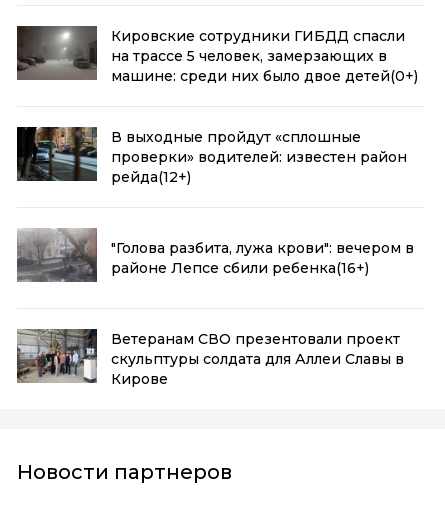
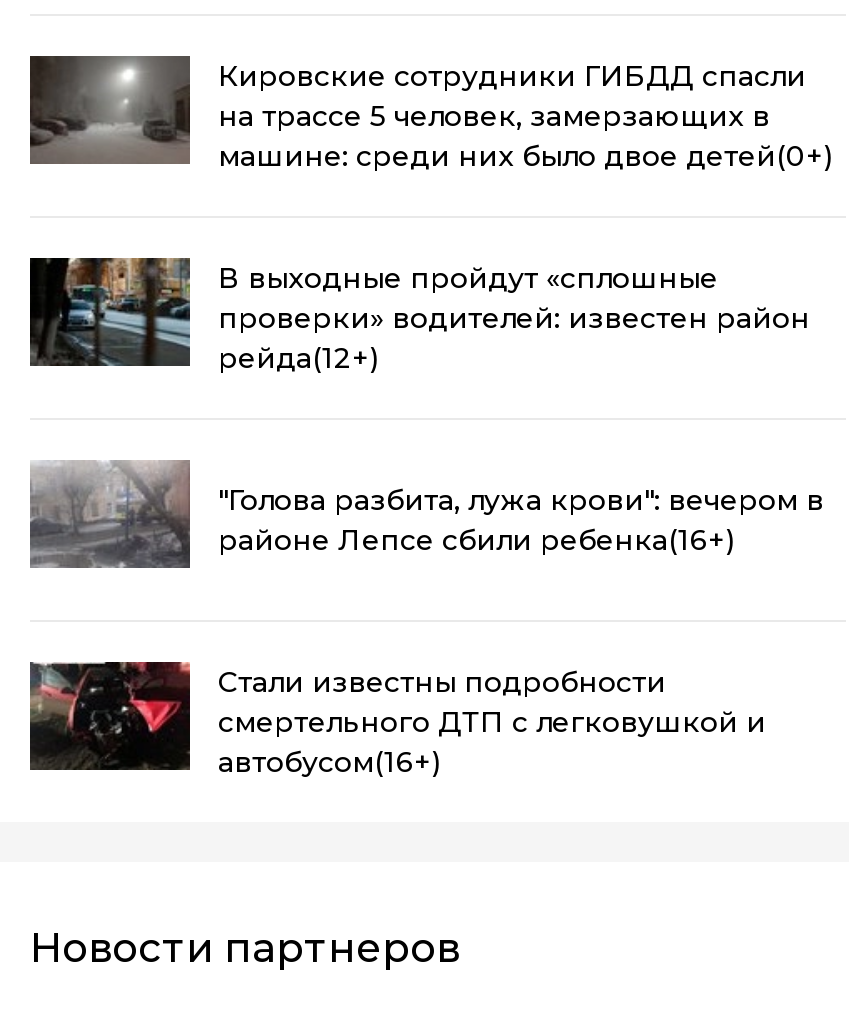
[17,328,404,388] [image] | Ветеранам СВО презентовали проект | скульптуры солдата для Аллеи Славы в | Кирове -> [30,660,766,779] [image] | Стали известны подробности | смертельного ДТП с легковушкой и | автобусом(16+)

